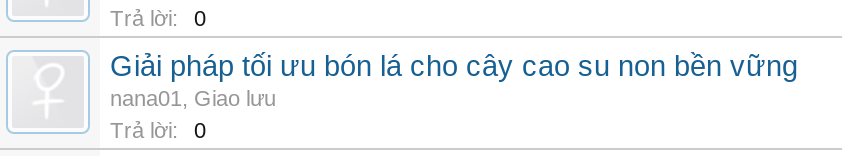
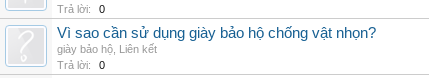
[110,50,798,110] Giải pháp tối ưu bón lá cho cây cao su non bền vững | nana01, Giao lưu -> [57,25,376,55] Vì sao cần sử dụng giày bảo hộ chống vật nhọn? | giày bảo hộ, Liên kết

